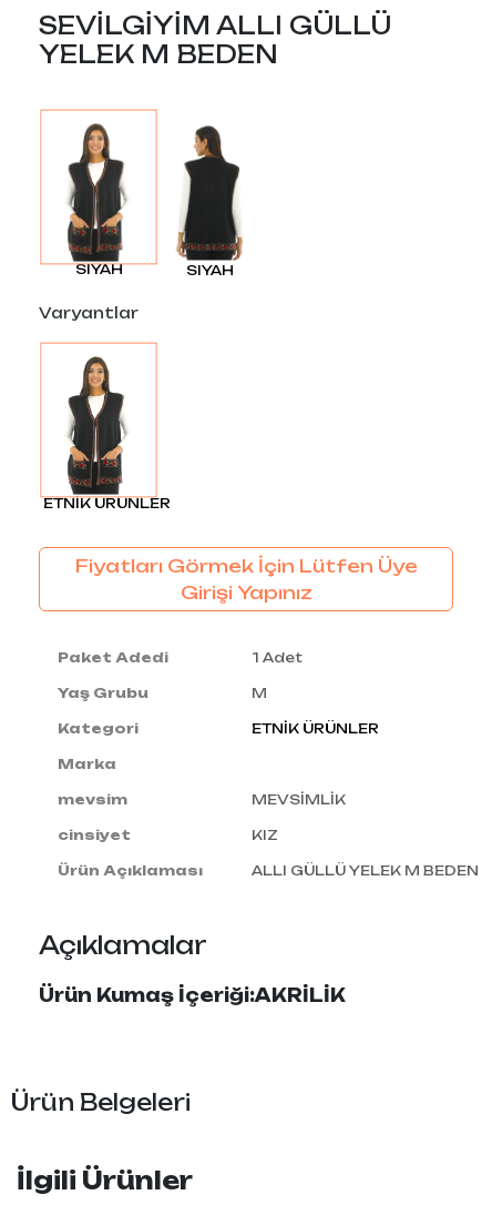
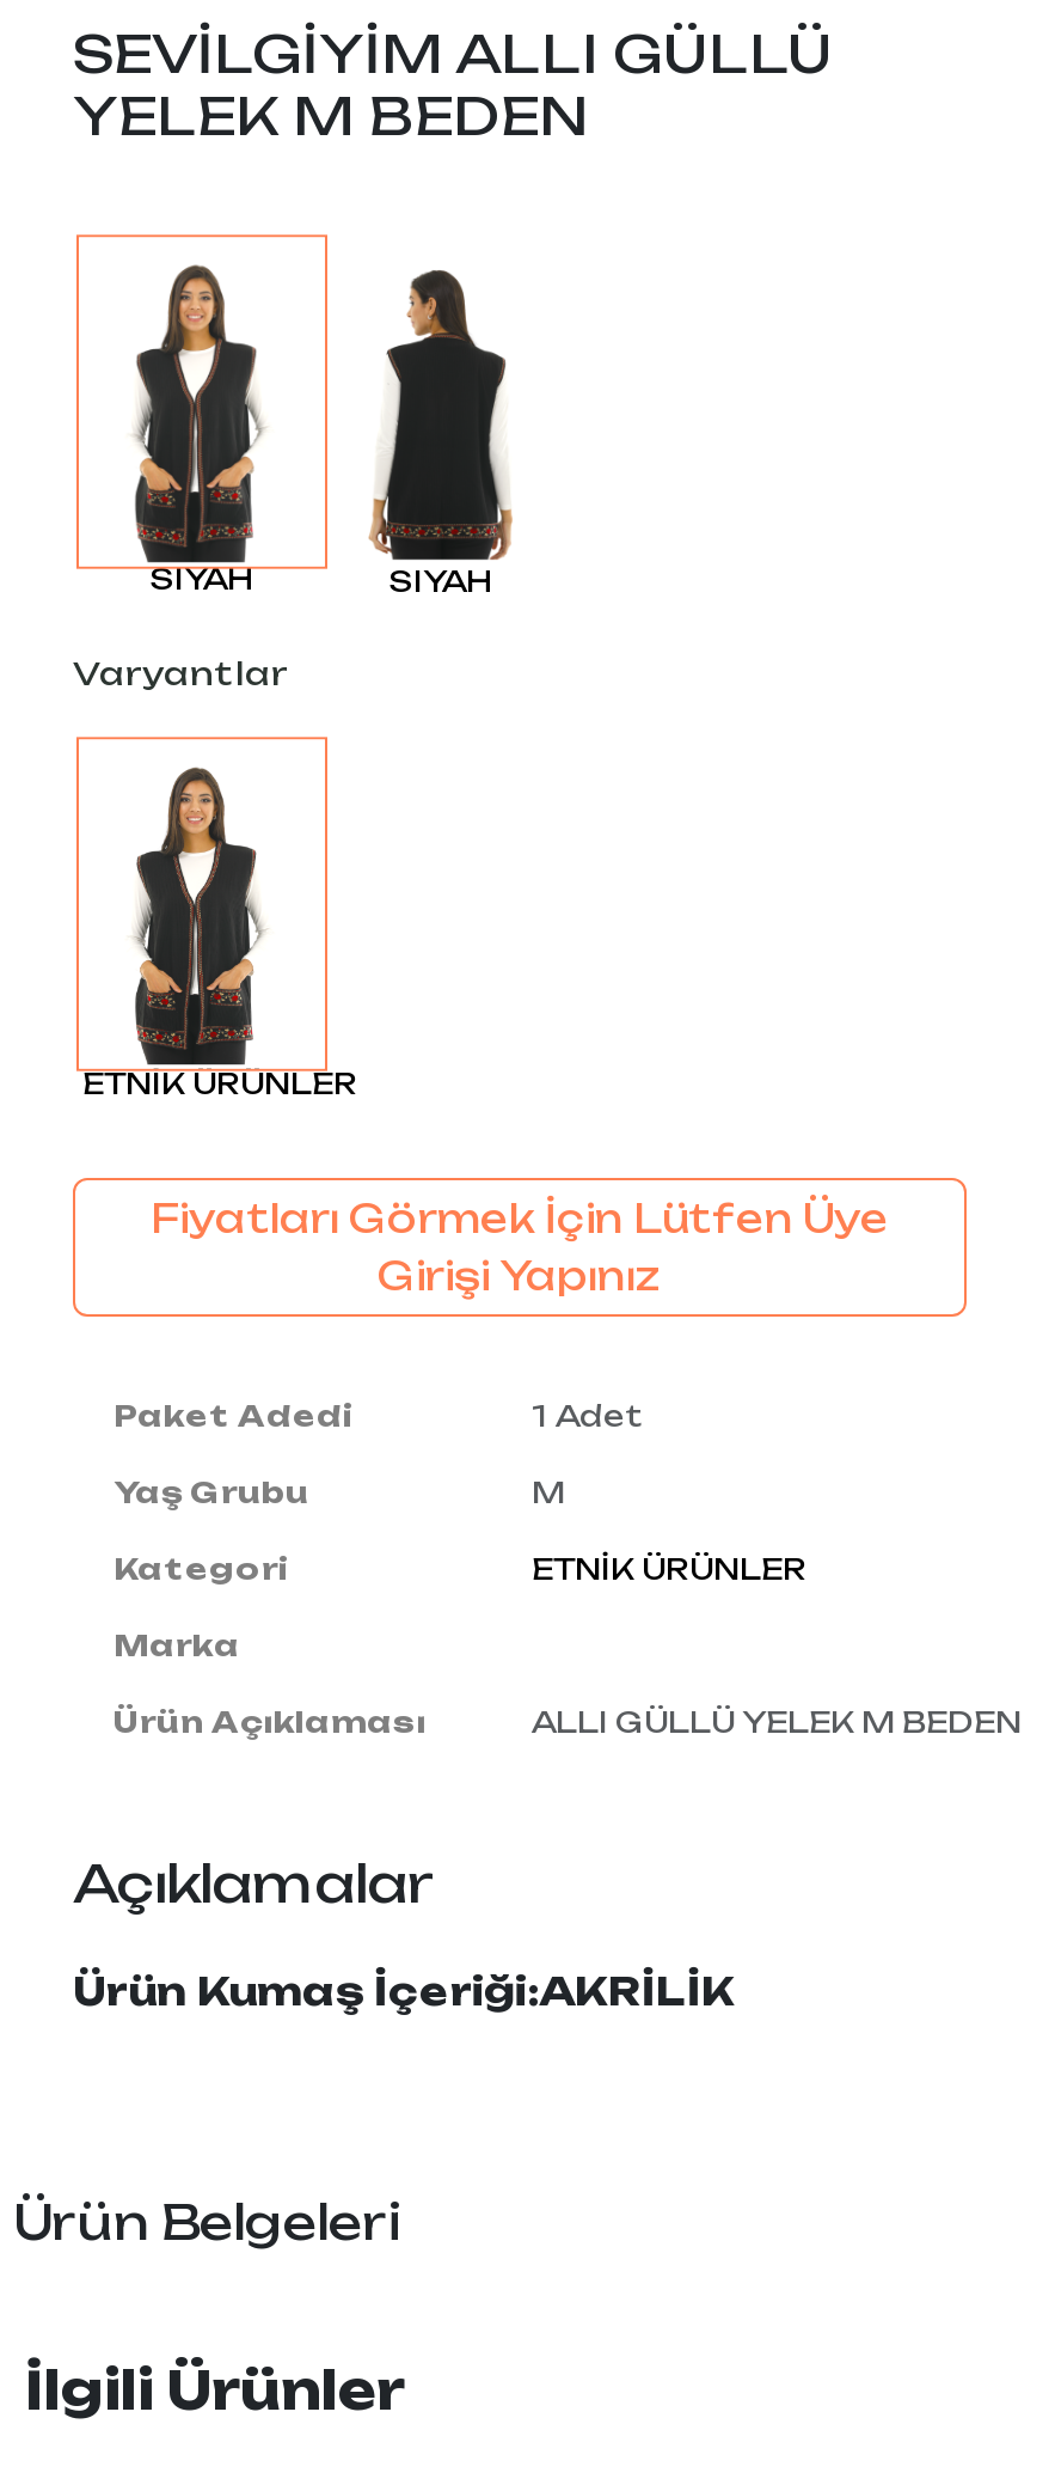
[58,791,346,843] mevsim | MEVSİMLİK | cinsiyet | KIZ -> none

